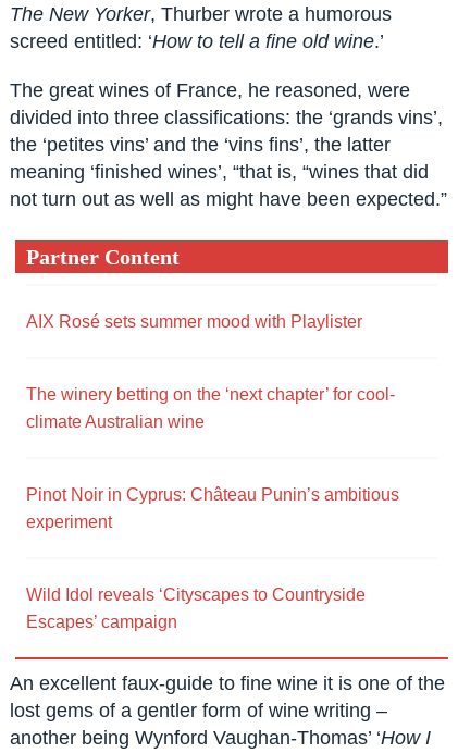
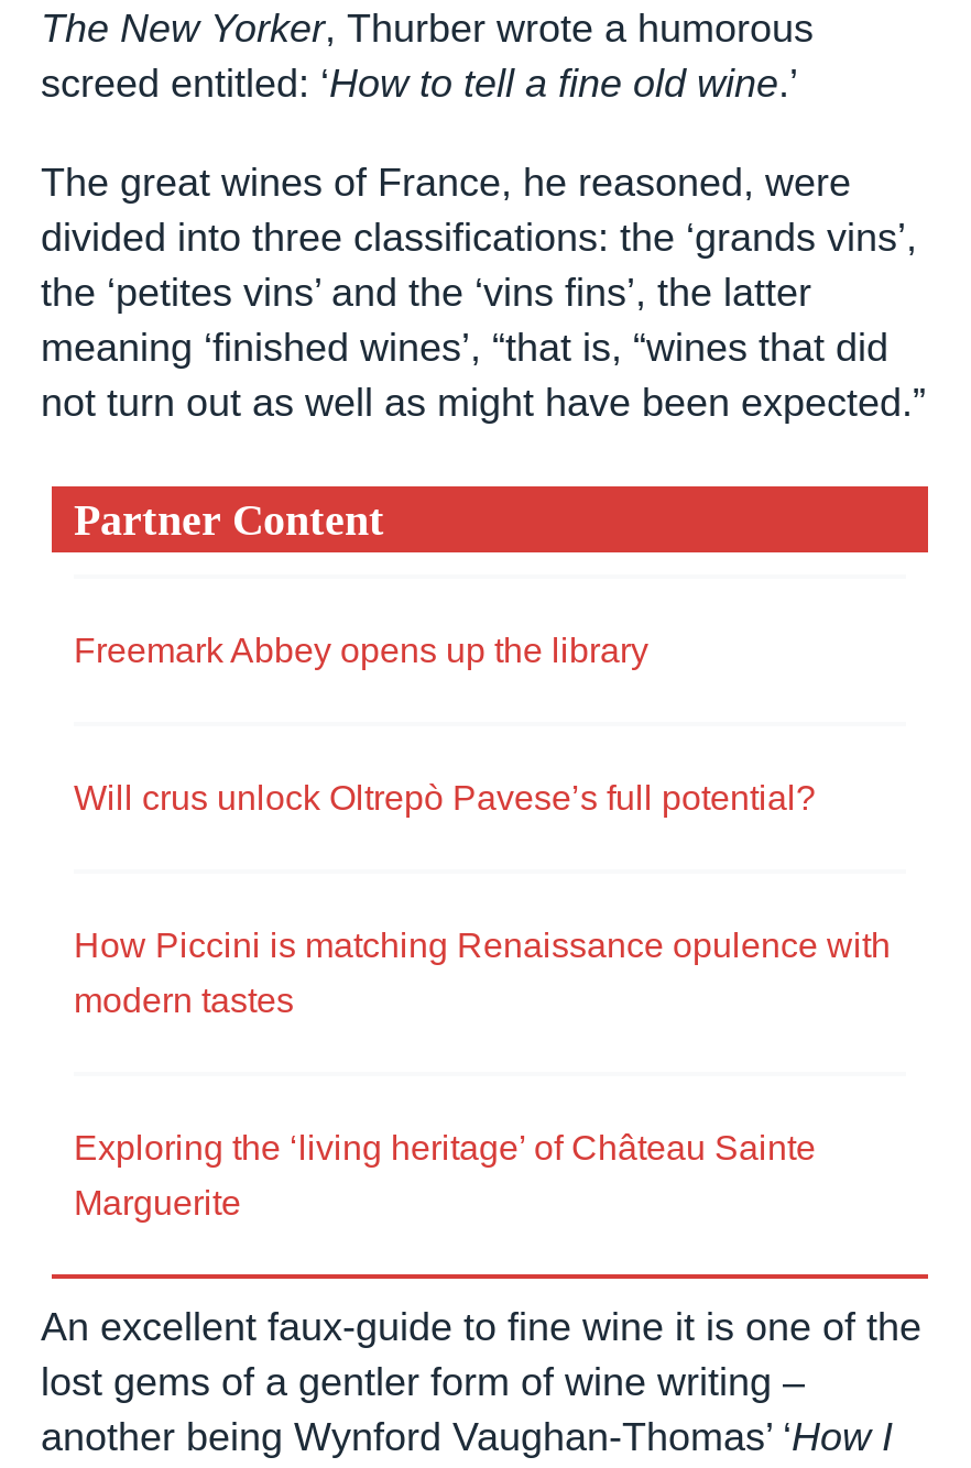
[26,313,362,331] AIX Rosé sets summer mood with Playlister -> [74,632,648,670] Freemark Abbey opens up the library
[26,386,395,431] The winery betting on the ‘next chapter’ for cool- | climate Australian wine -> [74,780,816,817] Will crus unlock Oltrepò Pavese’s full potential?
[26,486,399,531] Pinot Noir in Cyprus: Château Punin’s ambitious | experiment -> [74,927,891,1020] How Piccini is matching Renaissance opulence with | modern tastes
[26,586,366,631] Wild Idol reveals ‘Cityscapes to Countryside | Escapes’ campaign -> [74,1130,816,1222] Exploring the ‘living heritage’ of Château Sainte | Marguerite

